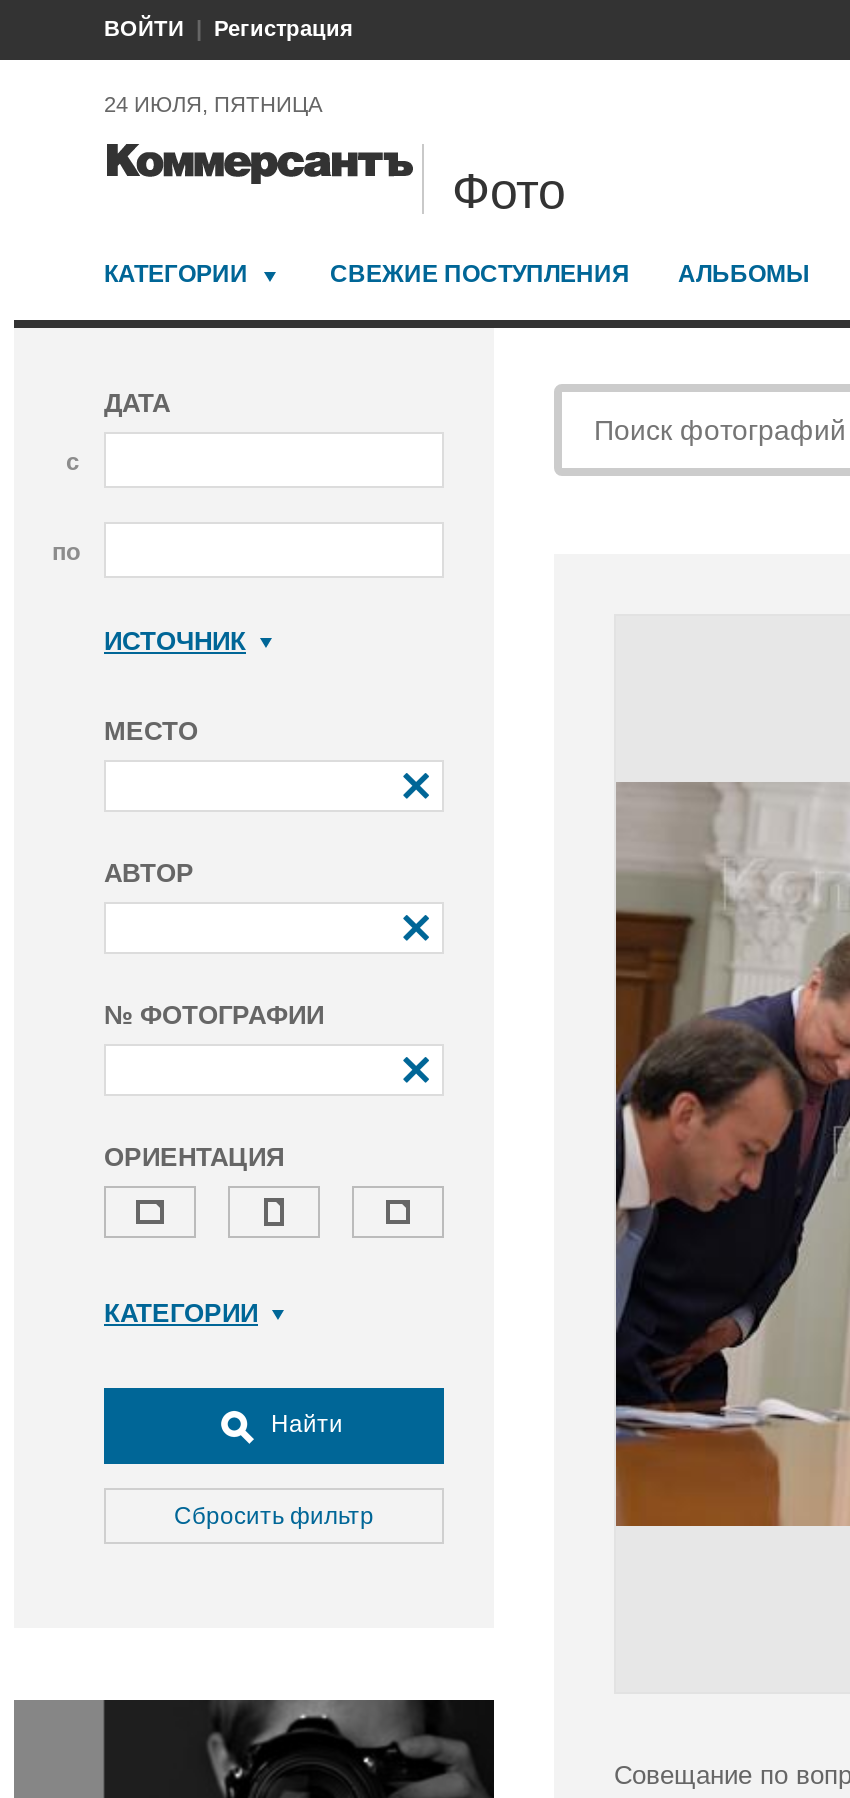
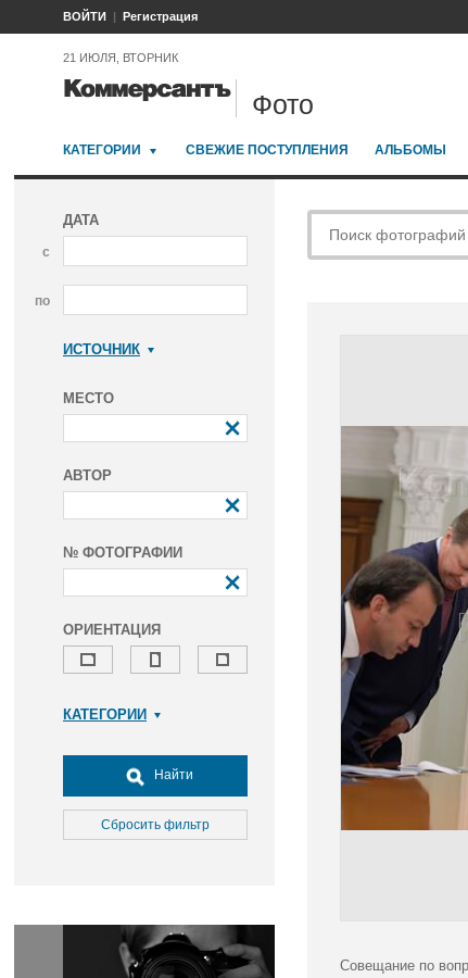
[104,92,322,116] 24 ИЮЛЯ, ПЯТНИЦА -> [63,51,178,64] 21 ИЮЛЯ, ВТОРНИК

